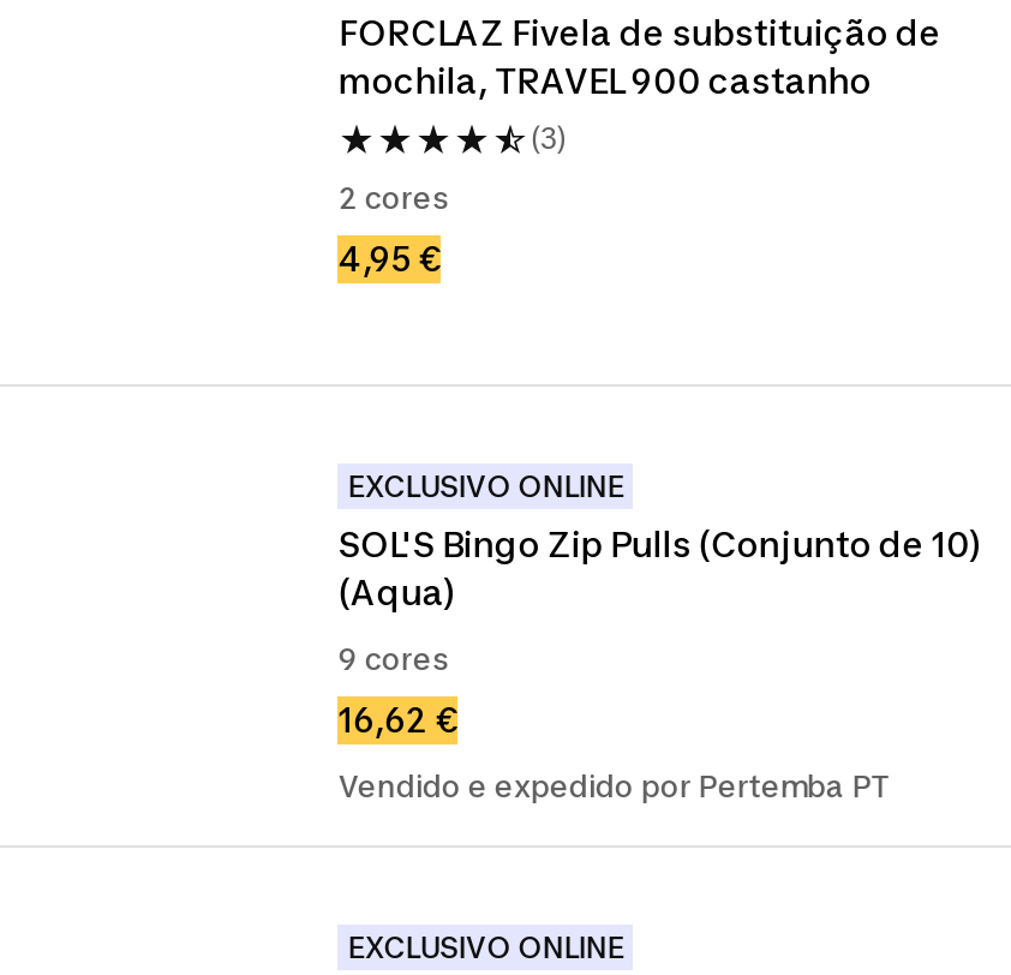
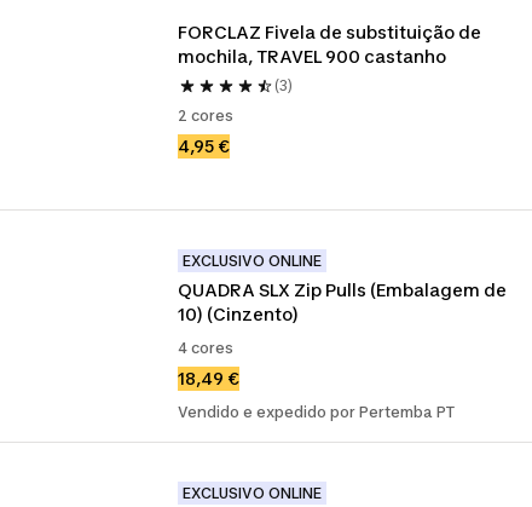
[338,524,982,612] SOL'S Bingo Zip Pulls (Conjunto de 10) | (Aqua) -> [178,280,507,324] QUADRA SLX Zip Pulls (Embalagem de | 10) (Cinzento)
[338,641,449,677] 9 cores -> [178,339,234,357] 4 cores
[338,699,458,740] 16,62 € -> [178,368,240,388] 18,49 €

